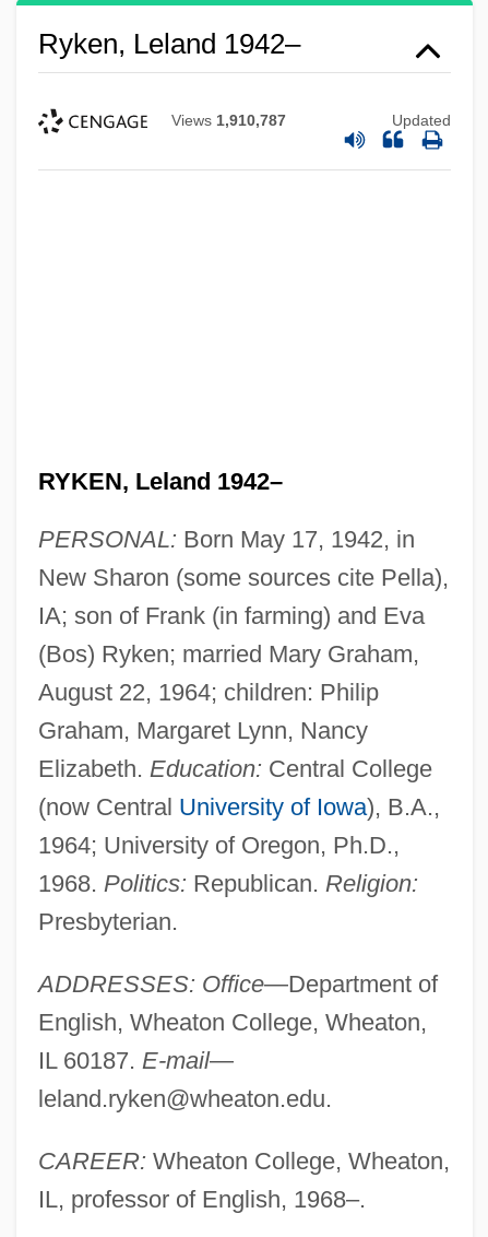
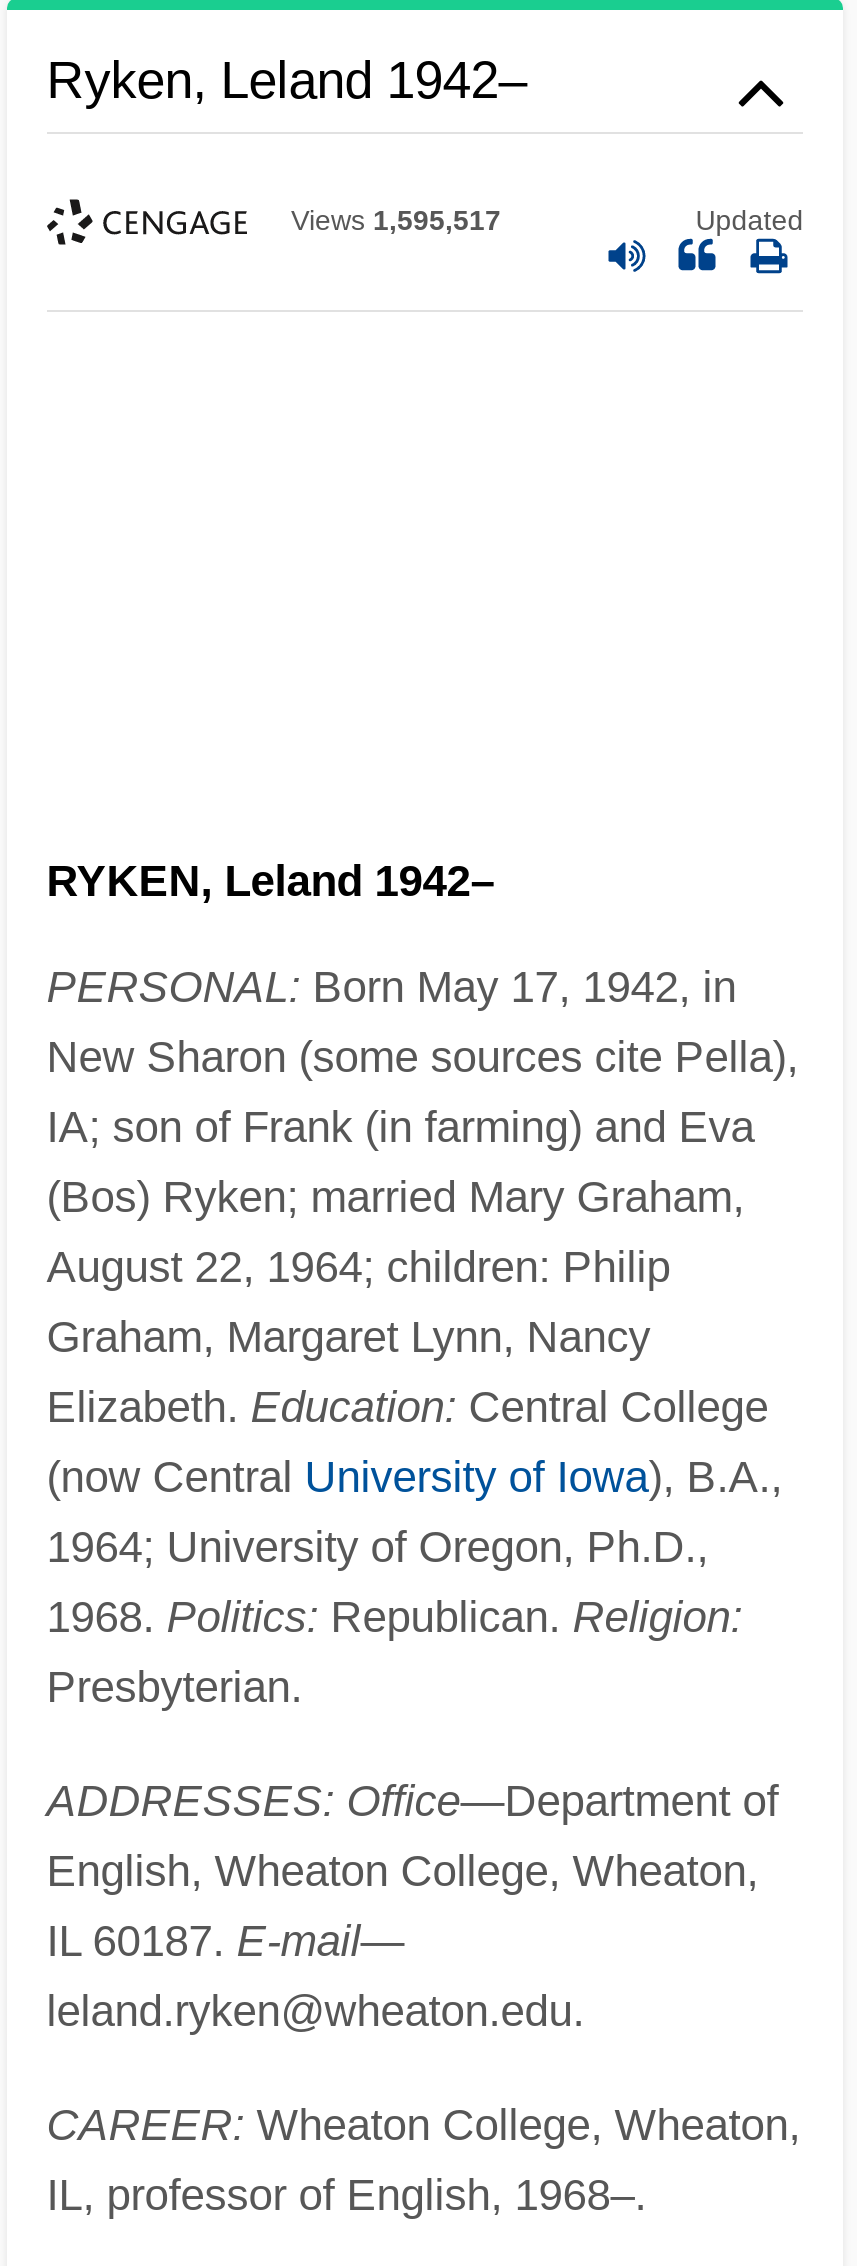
[171,112,286,129] Views 1,910,787 -> [291,205,501,237] Views 1,595,517

